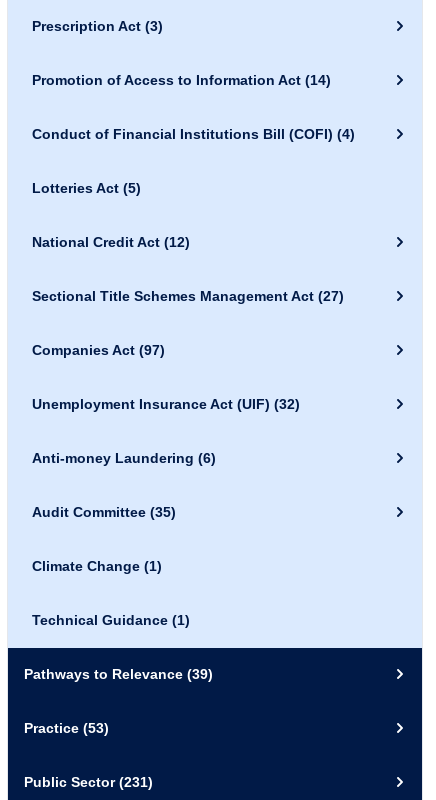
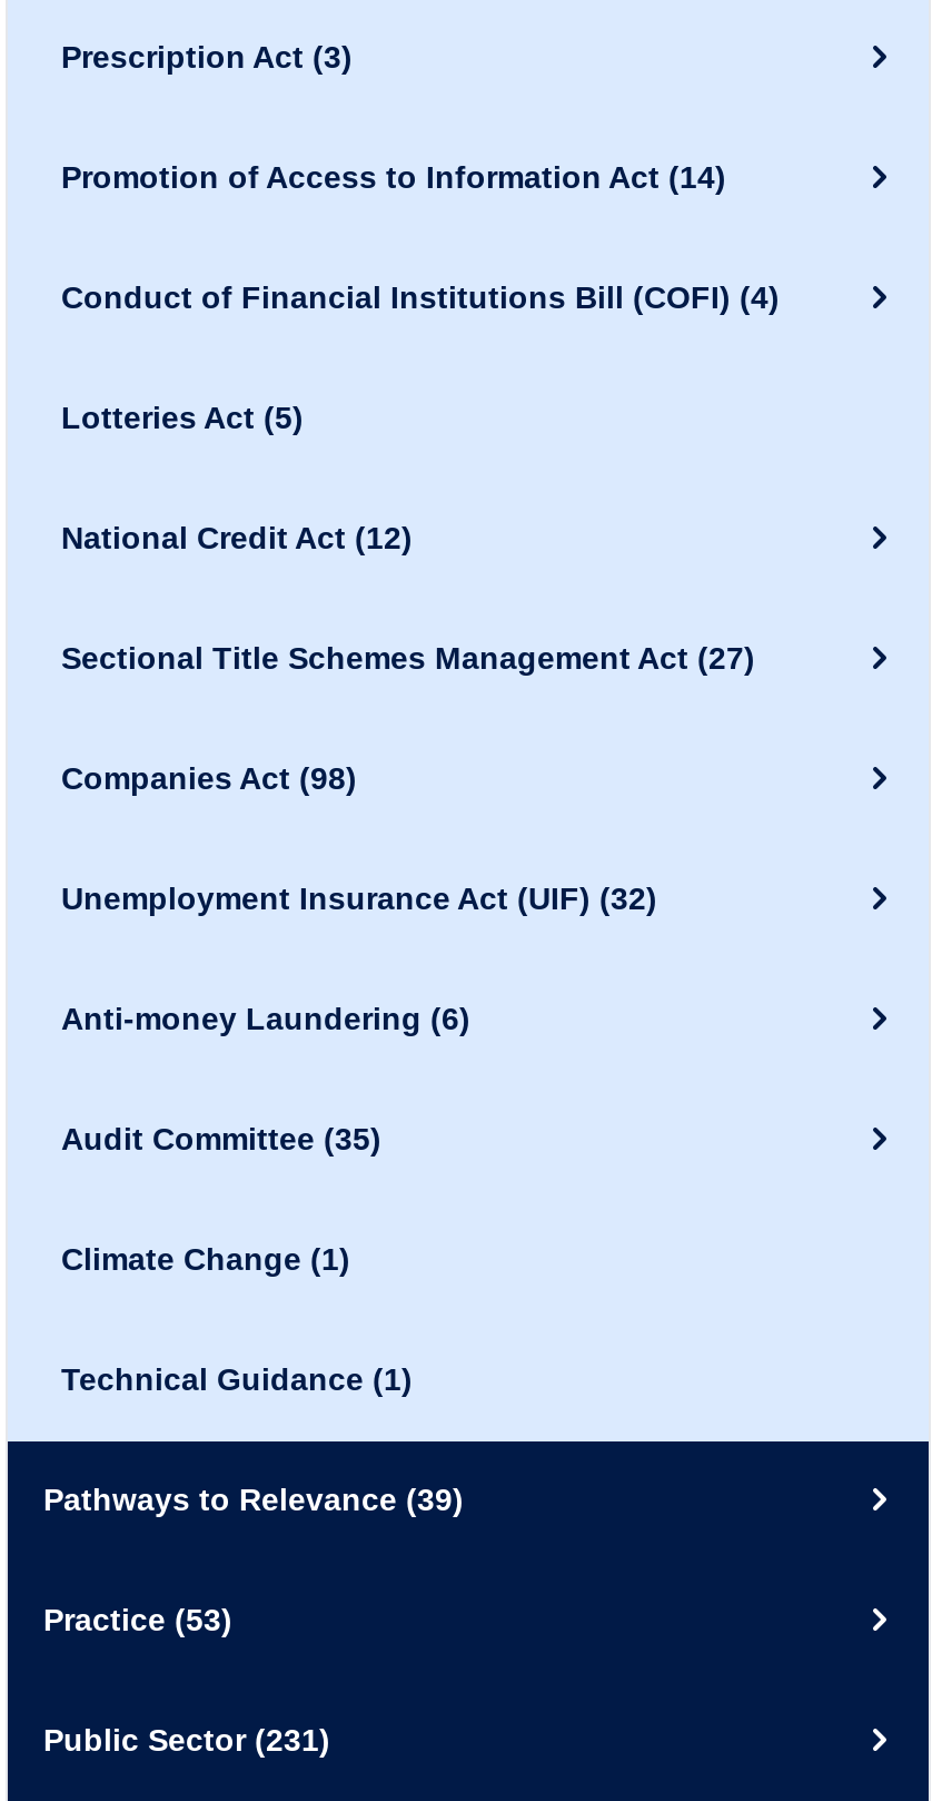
[32,342,165,358] Companies Act (97) -> [61,760,357,796] Companies Act (98)

